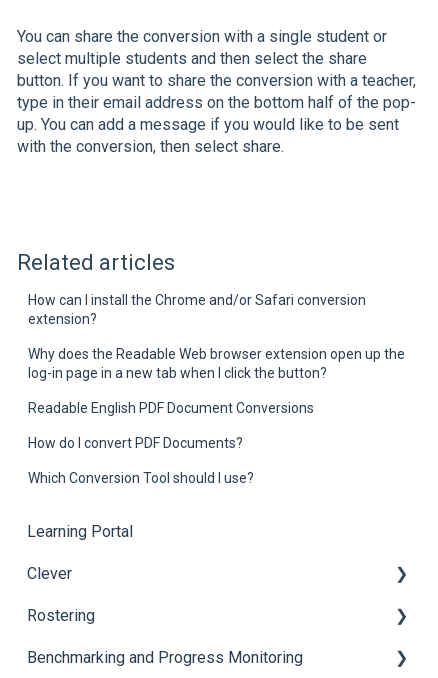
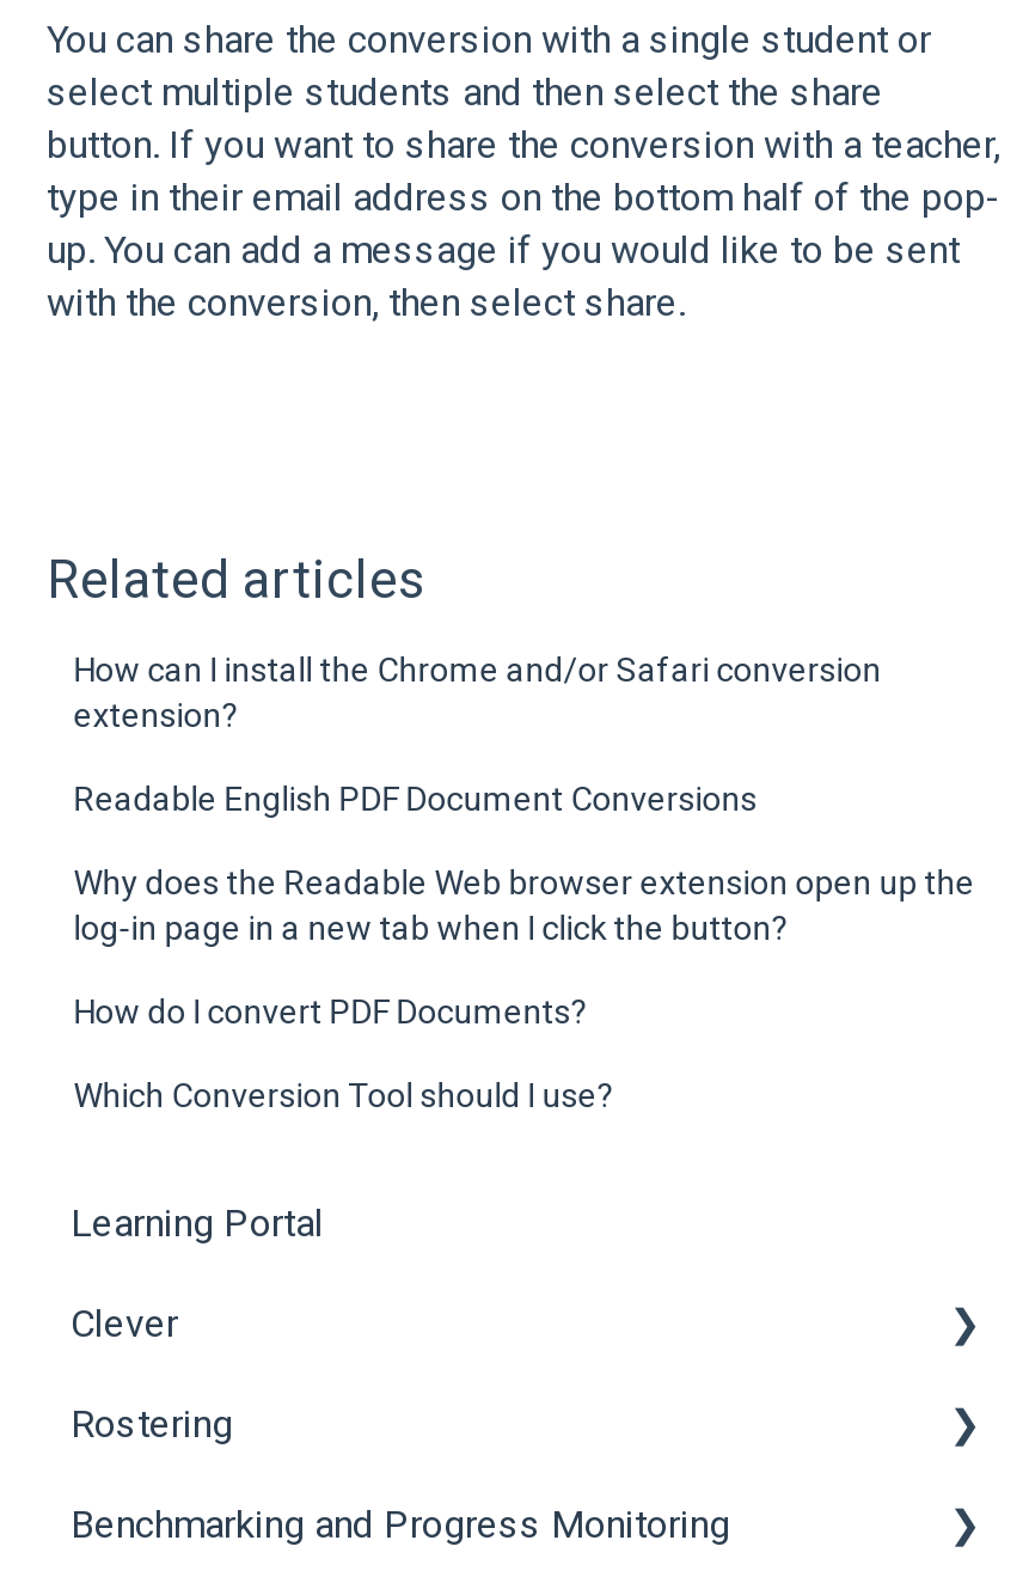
moved [28,346,405,381] -> [73,864,975,947]: Why does the Readable Web browser extension open up the | log-in page in a new tab when I click the button?
moved [28,400,314,416] -> [73,780,757,818]: Readable English PDF Document Conversions

